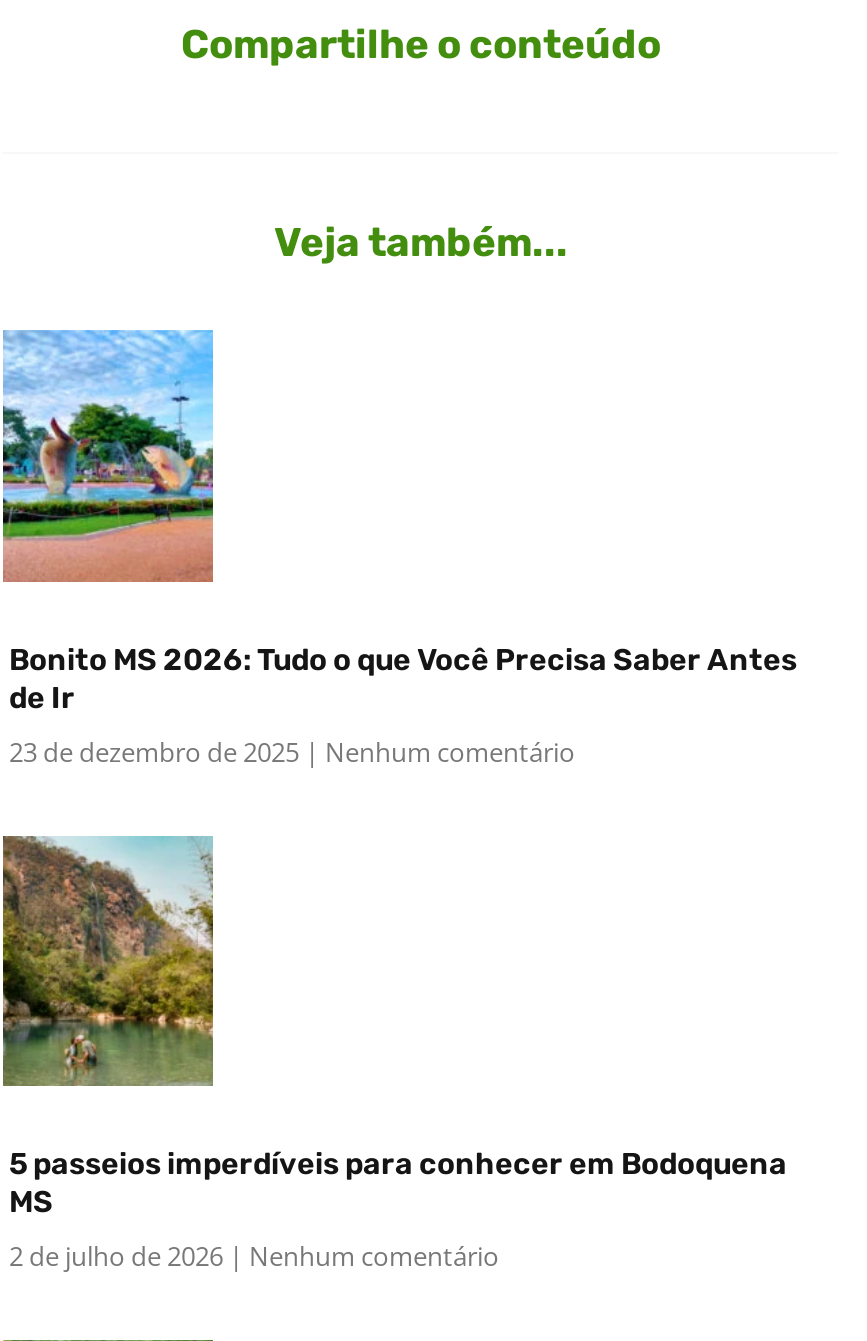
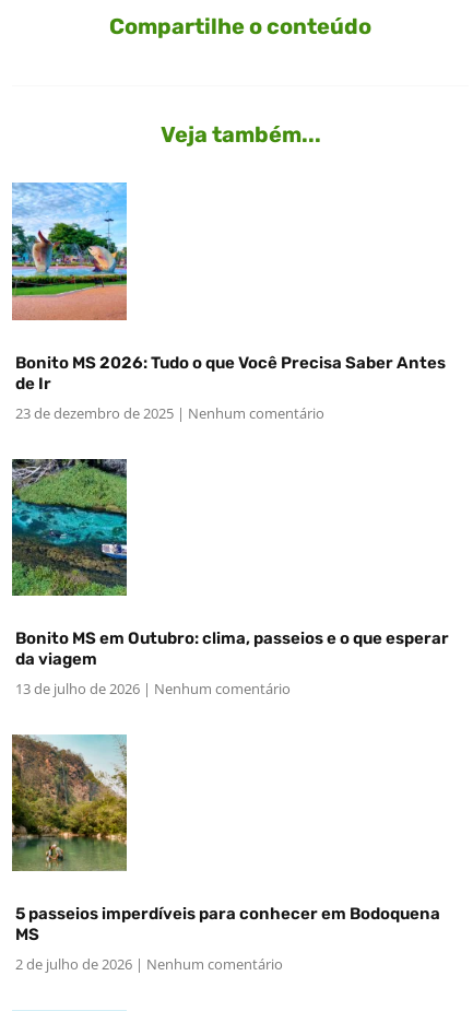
none -> [11,458,449,698] [image] | Bonito MS em Outubro: clima, passeios e o que esperar | da viagem | 13 de julho de 2026 Nenhum comentário

